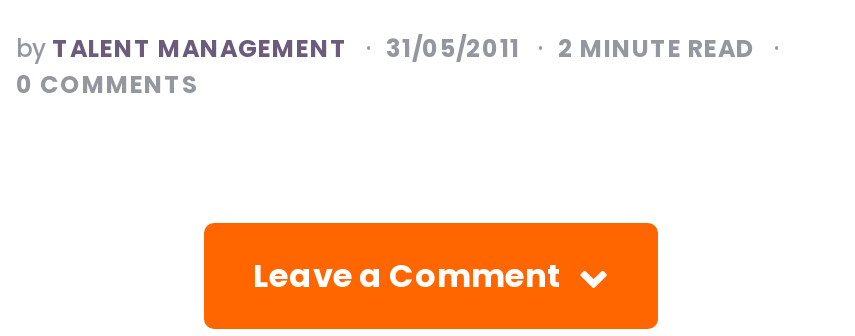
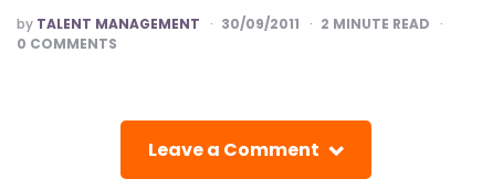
[386,31,520,65] 31/05/2011 -> [221,14,300,33] 30/09/2011

